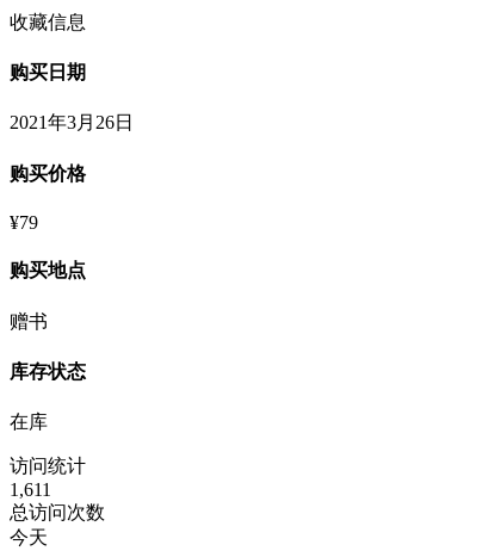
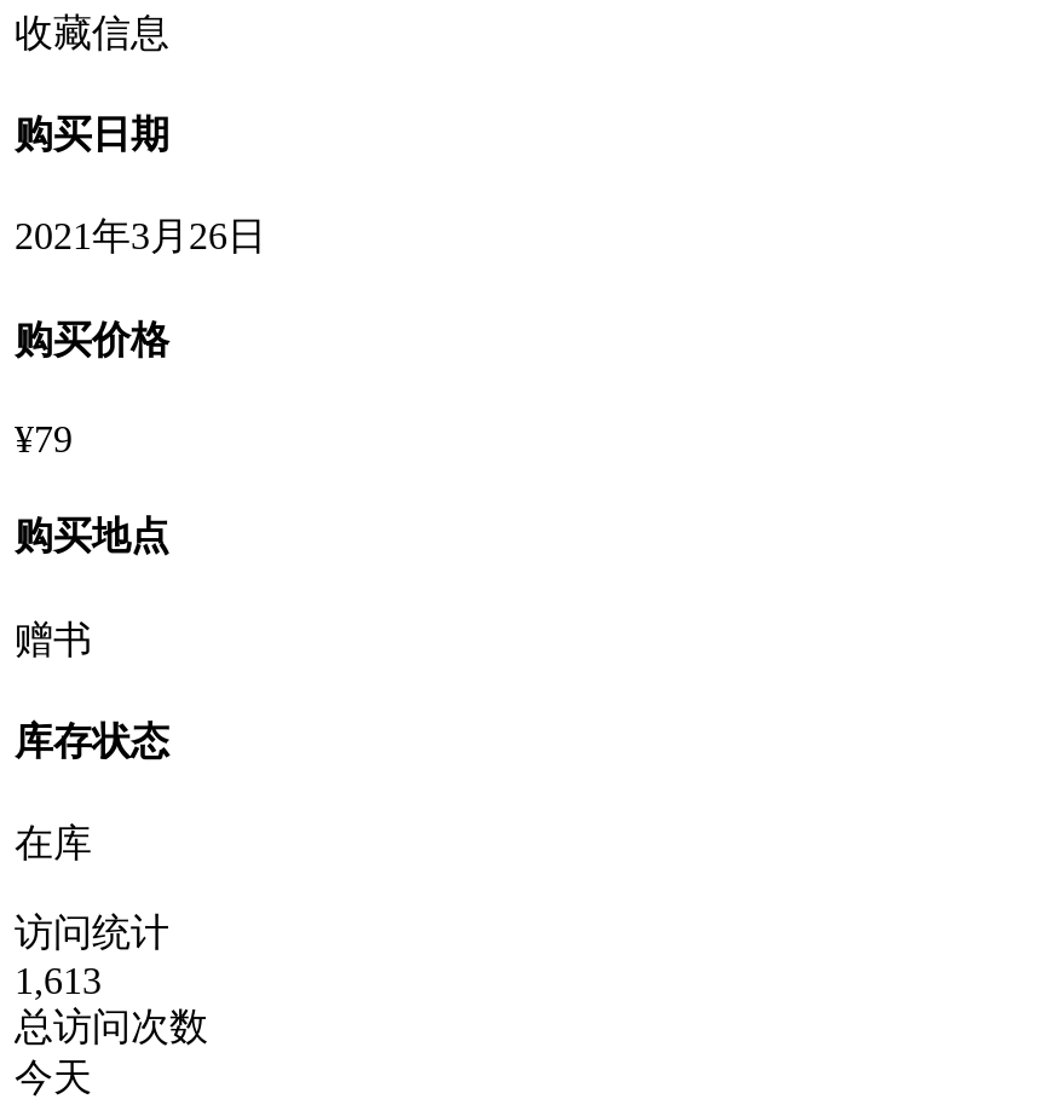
[10,479,51,500] 1,611 -> [15,960,102,1001] 1,613

